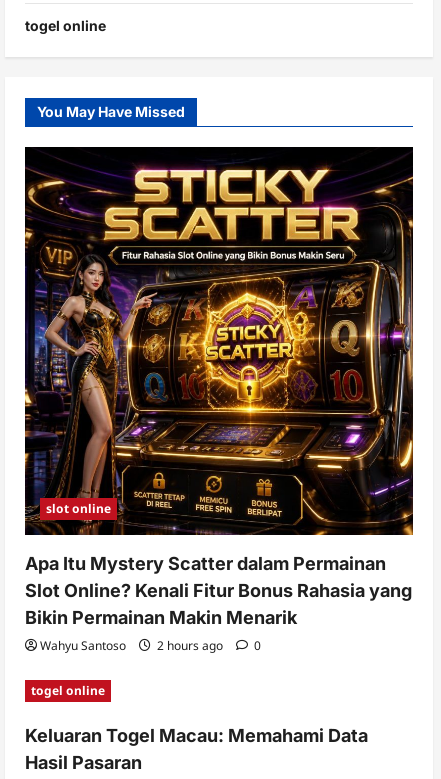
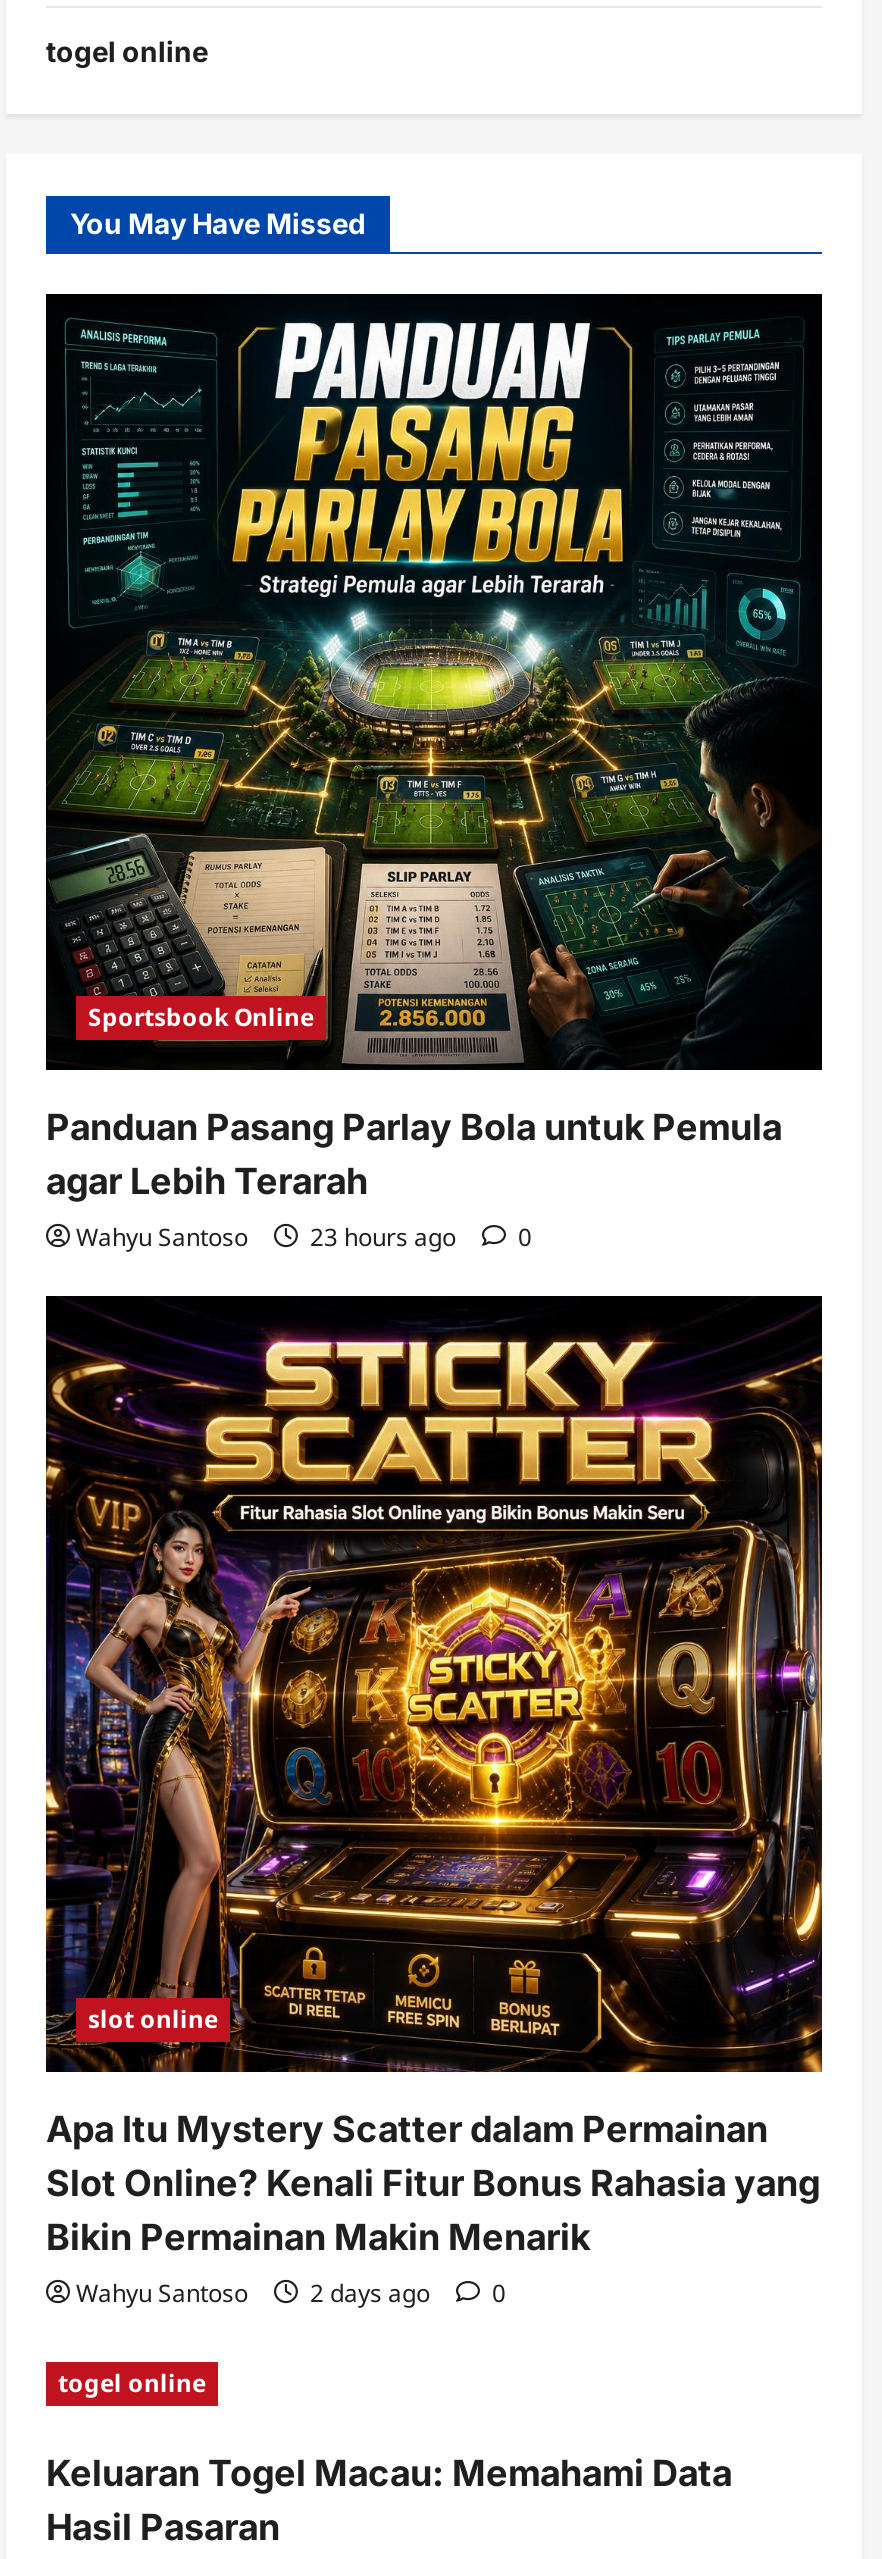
none -> [44,320,824,1255] [image] | Sportsbook Online | Panduan Pasang Parlay Bola untuk Pemula | agar Lebih Terarah | Wahyu Santoso | 23 hours ago | 0
[40,637,261,654] Wahyu Santoso 2 hours ago 0 -> [76,2277,506,2311] Wahyu Santoso 2 days ago 0

